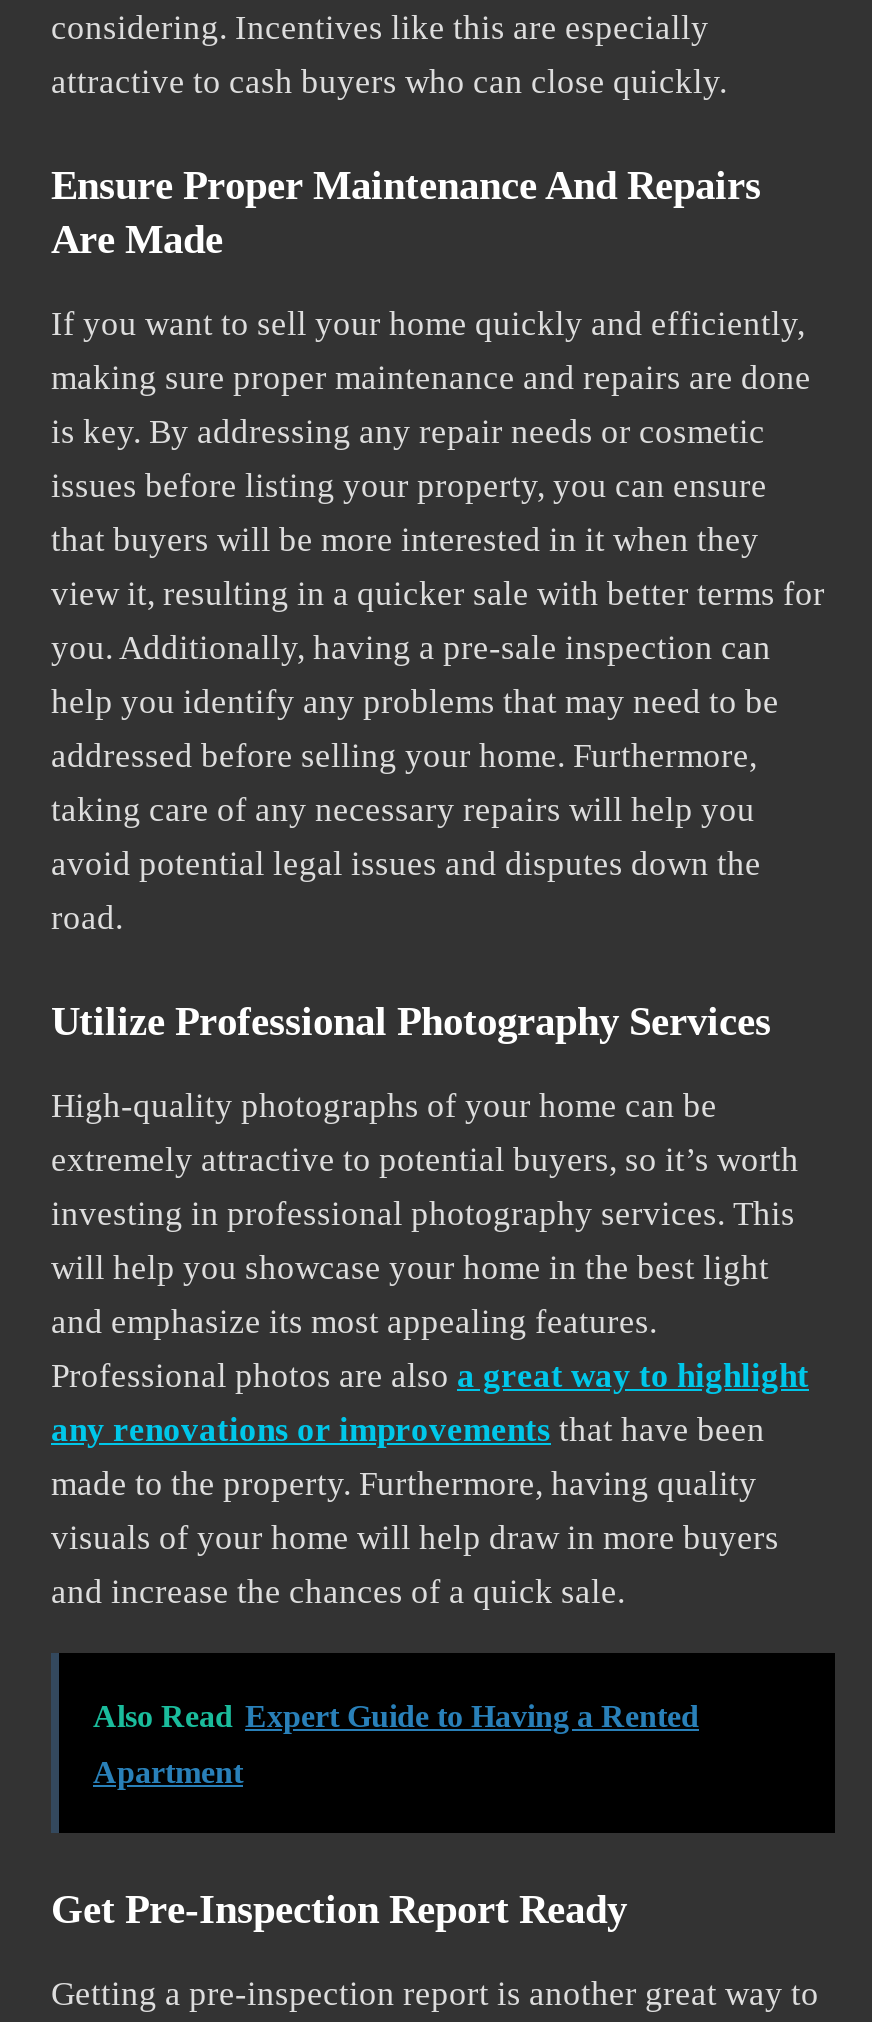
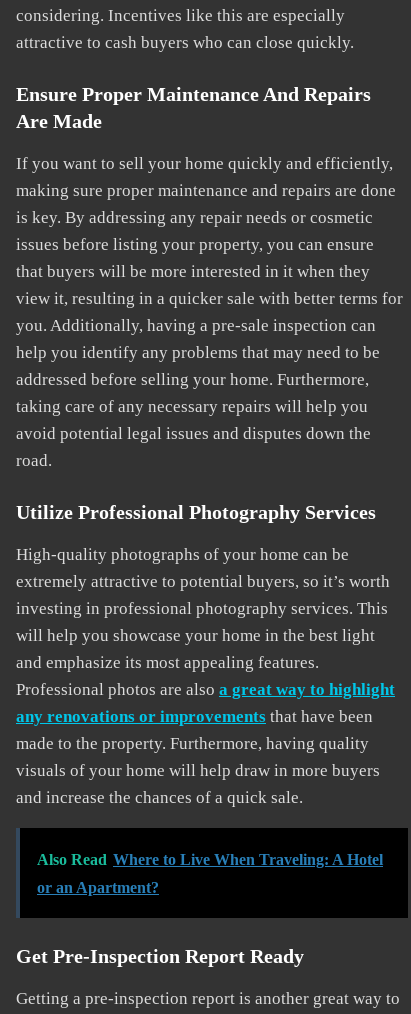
[93,1699,699,1733] Also Read Expert Guide to Having a Rented -> [37,851,383,868] Also Read Where to Live When Traveling: A Hotel
[93,1755,243,1789] Apartment -> [37,879,159,896] or an Apartment?

